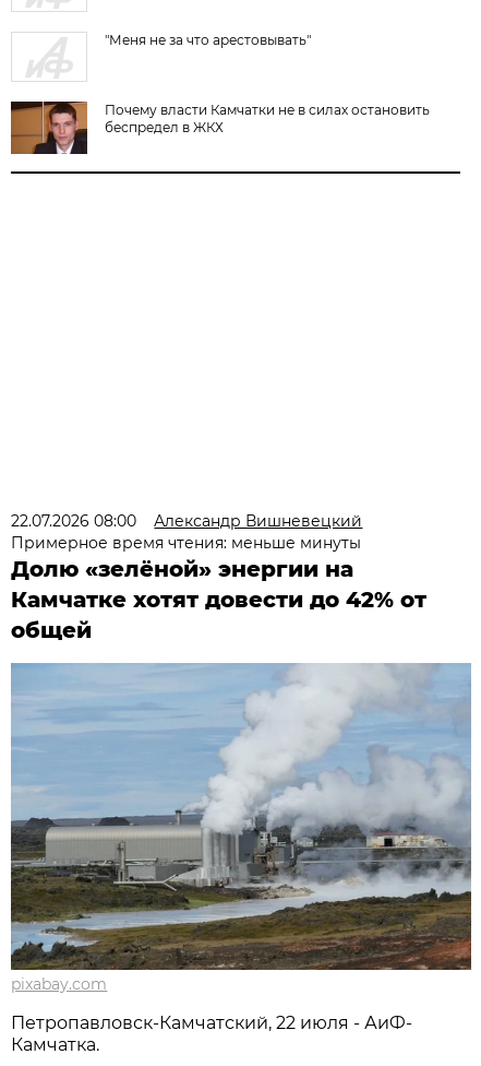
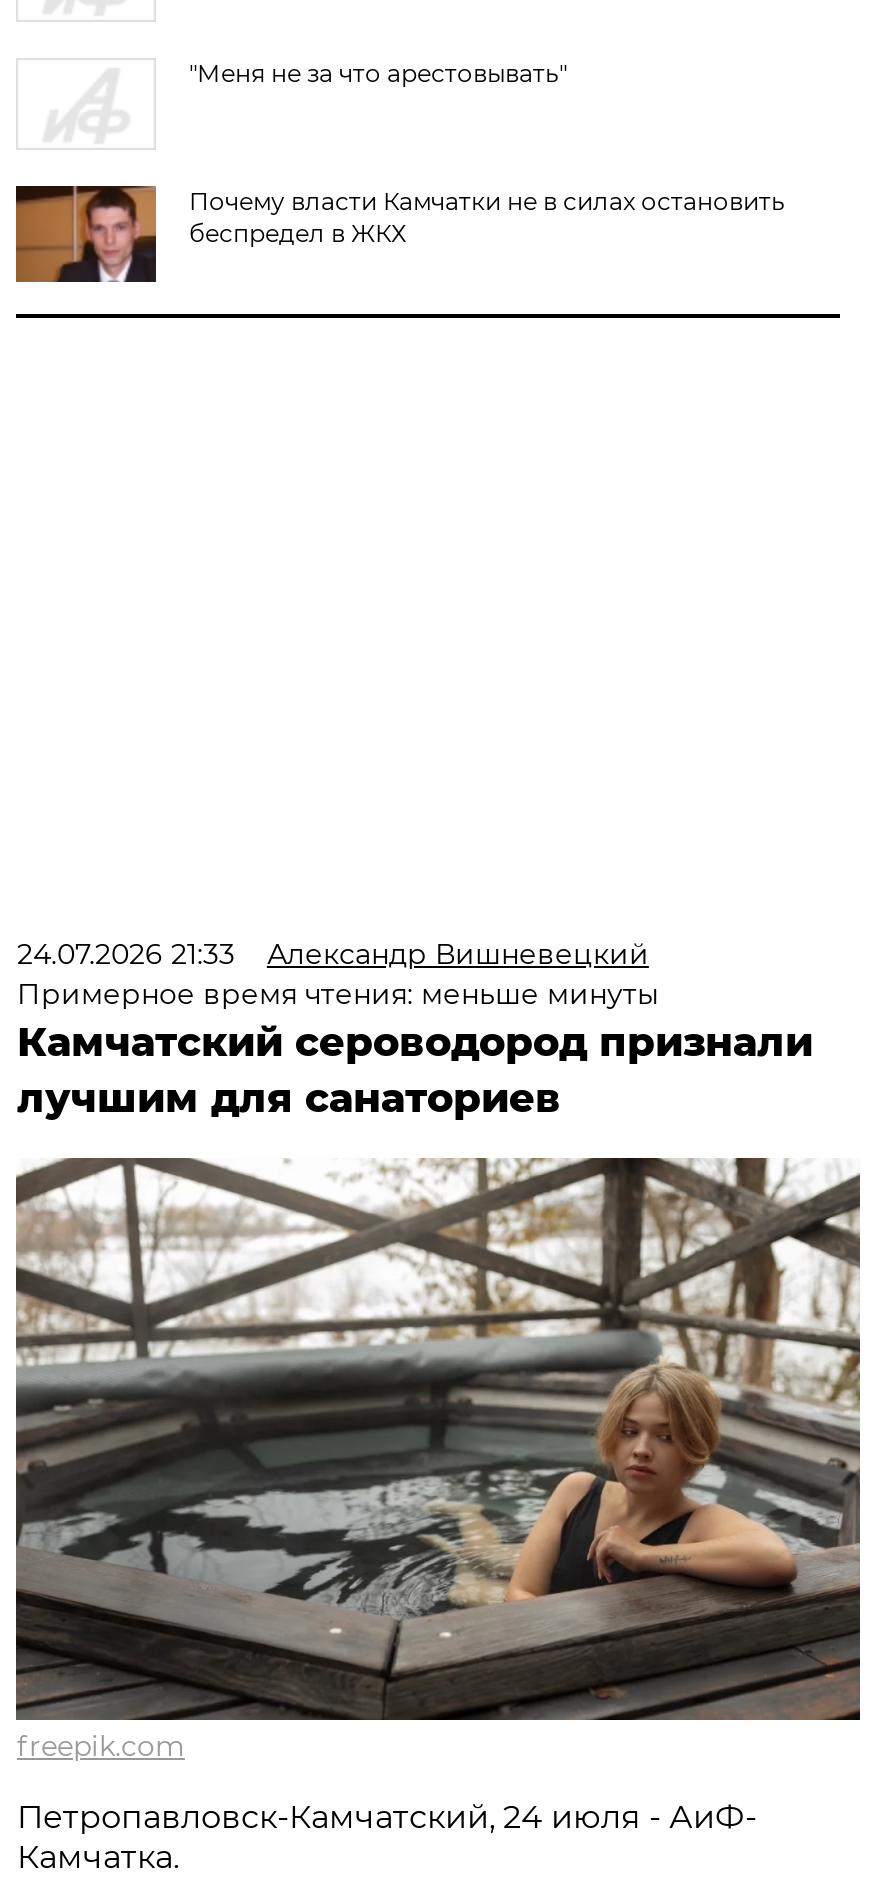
[11,511,363,531] 22.07.2026 08:00 Александр Вишневецкий -> [17,936,649,972] 24.07.2026 21:33 Александр Вишневецкий
[11,556,427,643] Долю «зелёной» энергии на | Камчатке хотят довести до 42% от | общей -> [17,1018,813,1122] Камчатский сероводород признали | лучшим для санаториев
[11,662,471,994] [image] | pixabay.com -> [14,1156,862,1764] [image] | freepik.com
[11,1013,413,1034] Петропавловск-Камчатский, 22 июля - АиФ- -> [17,1798,757,1836] Петропавловск-Камчатский, 24 июля - АиФ-

